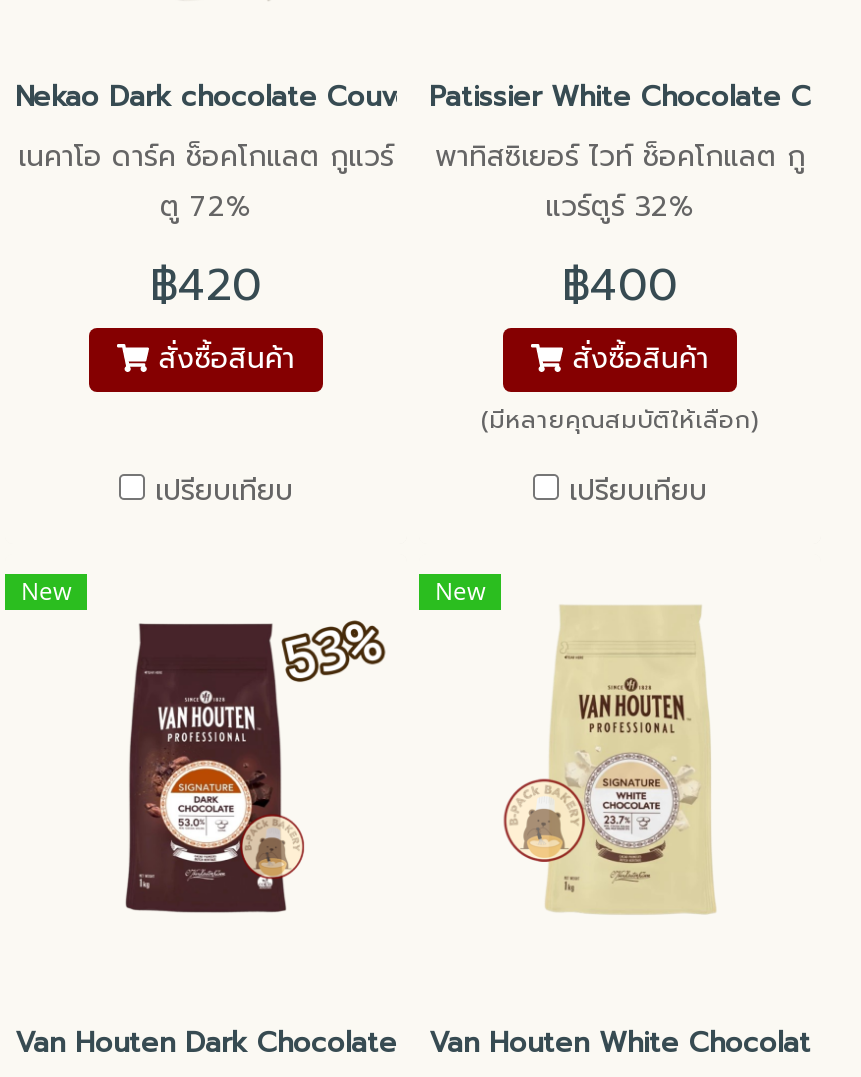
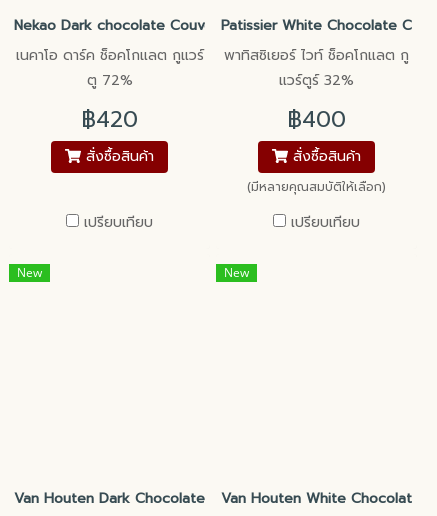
[503,604,717,916] [image] -> none
[123,618,387,914] [image] -> none

